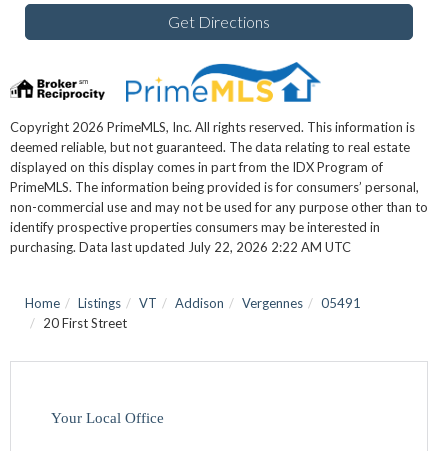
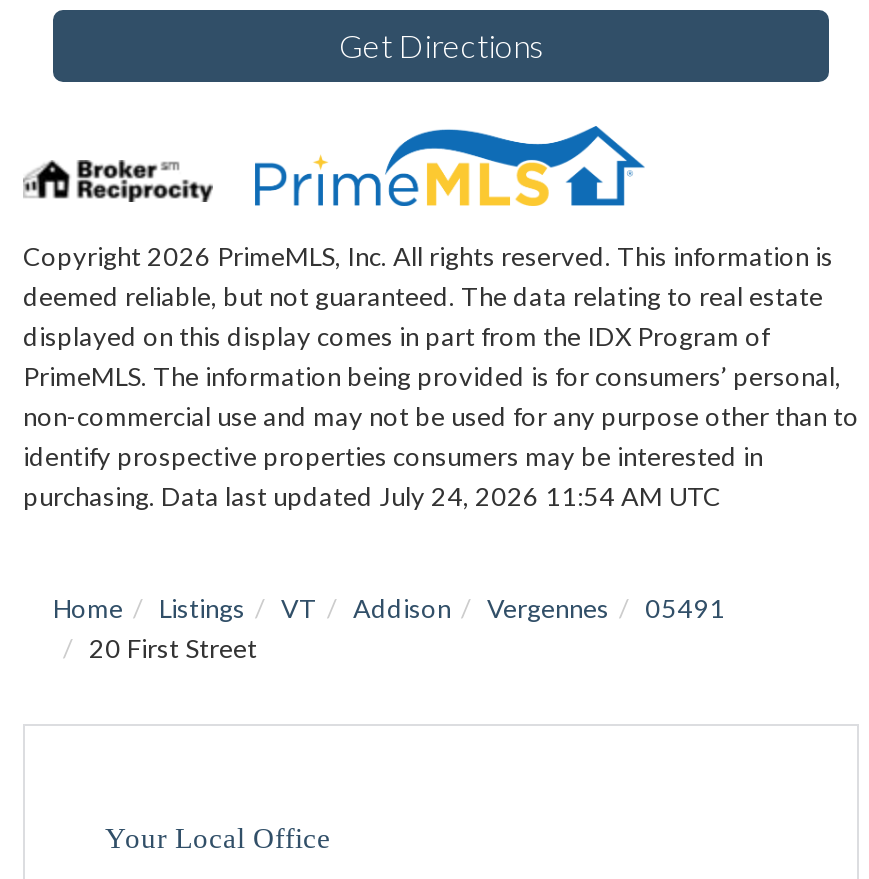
[10,239,351,255] purchasing. Data last updated July 22, 2026 2:22 AM UTC -> [23,480,721,512] purchasing. Data last updated July 24, 2026 11:54 AM UTC

